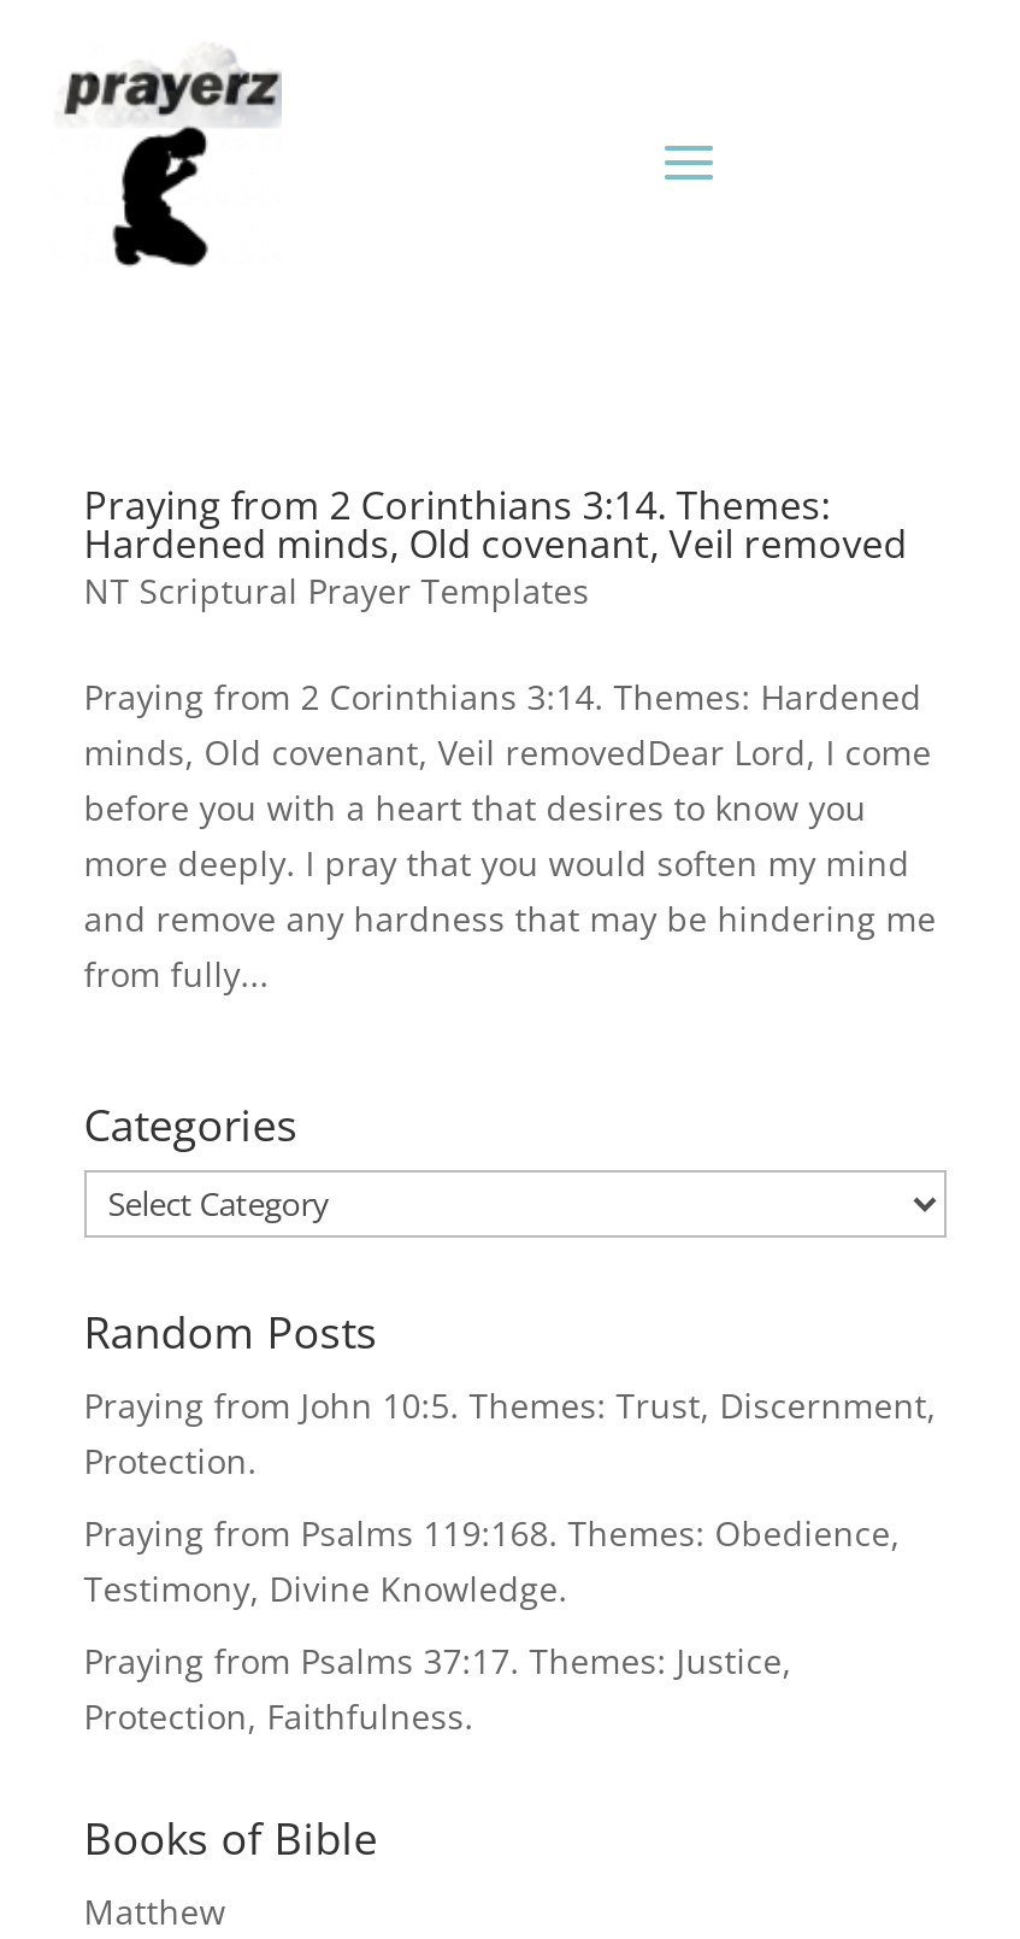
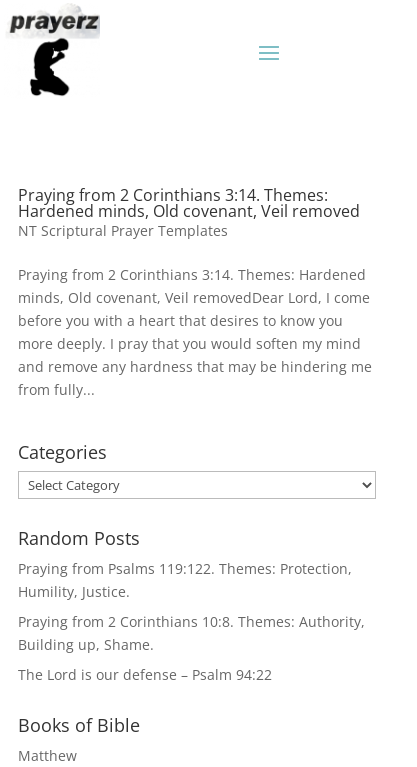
[84,1382,936,1483] Praying from John 10:5. Themes: Trust, Discernment, | Protection. -> [18,559,352,601] Praying from Psalms 119:122. Themes: Protection, | Humility, Justice.
[84,1510,900,1611] Praying from Psalms 119:168. Themes: Obedience, | Testimony, Divine Knowledge. -> [18,612,365,654] Praying from 2 Corinthians 10:8. Themes: Authority, | Building up, Shame.
[84,1638,792,1739] Praying from Psalms 37:17. Themes: Justice, | Protection, Faithfulness. -> [18,665,272,684] The Lord is our defense – Psalm 94:22

